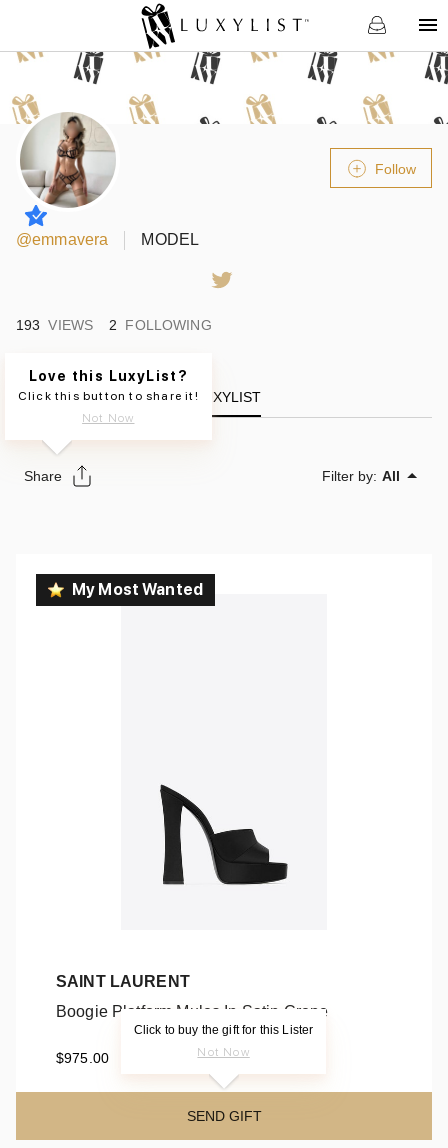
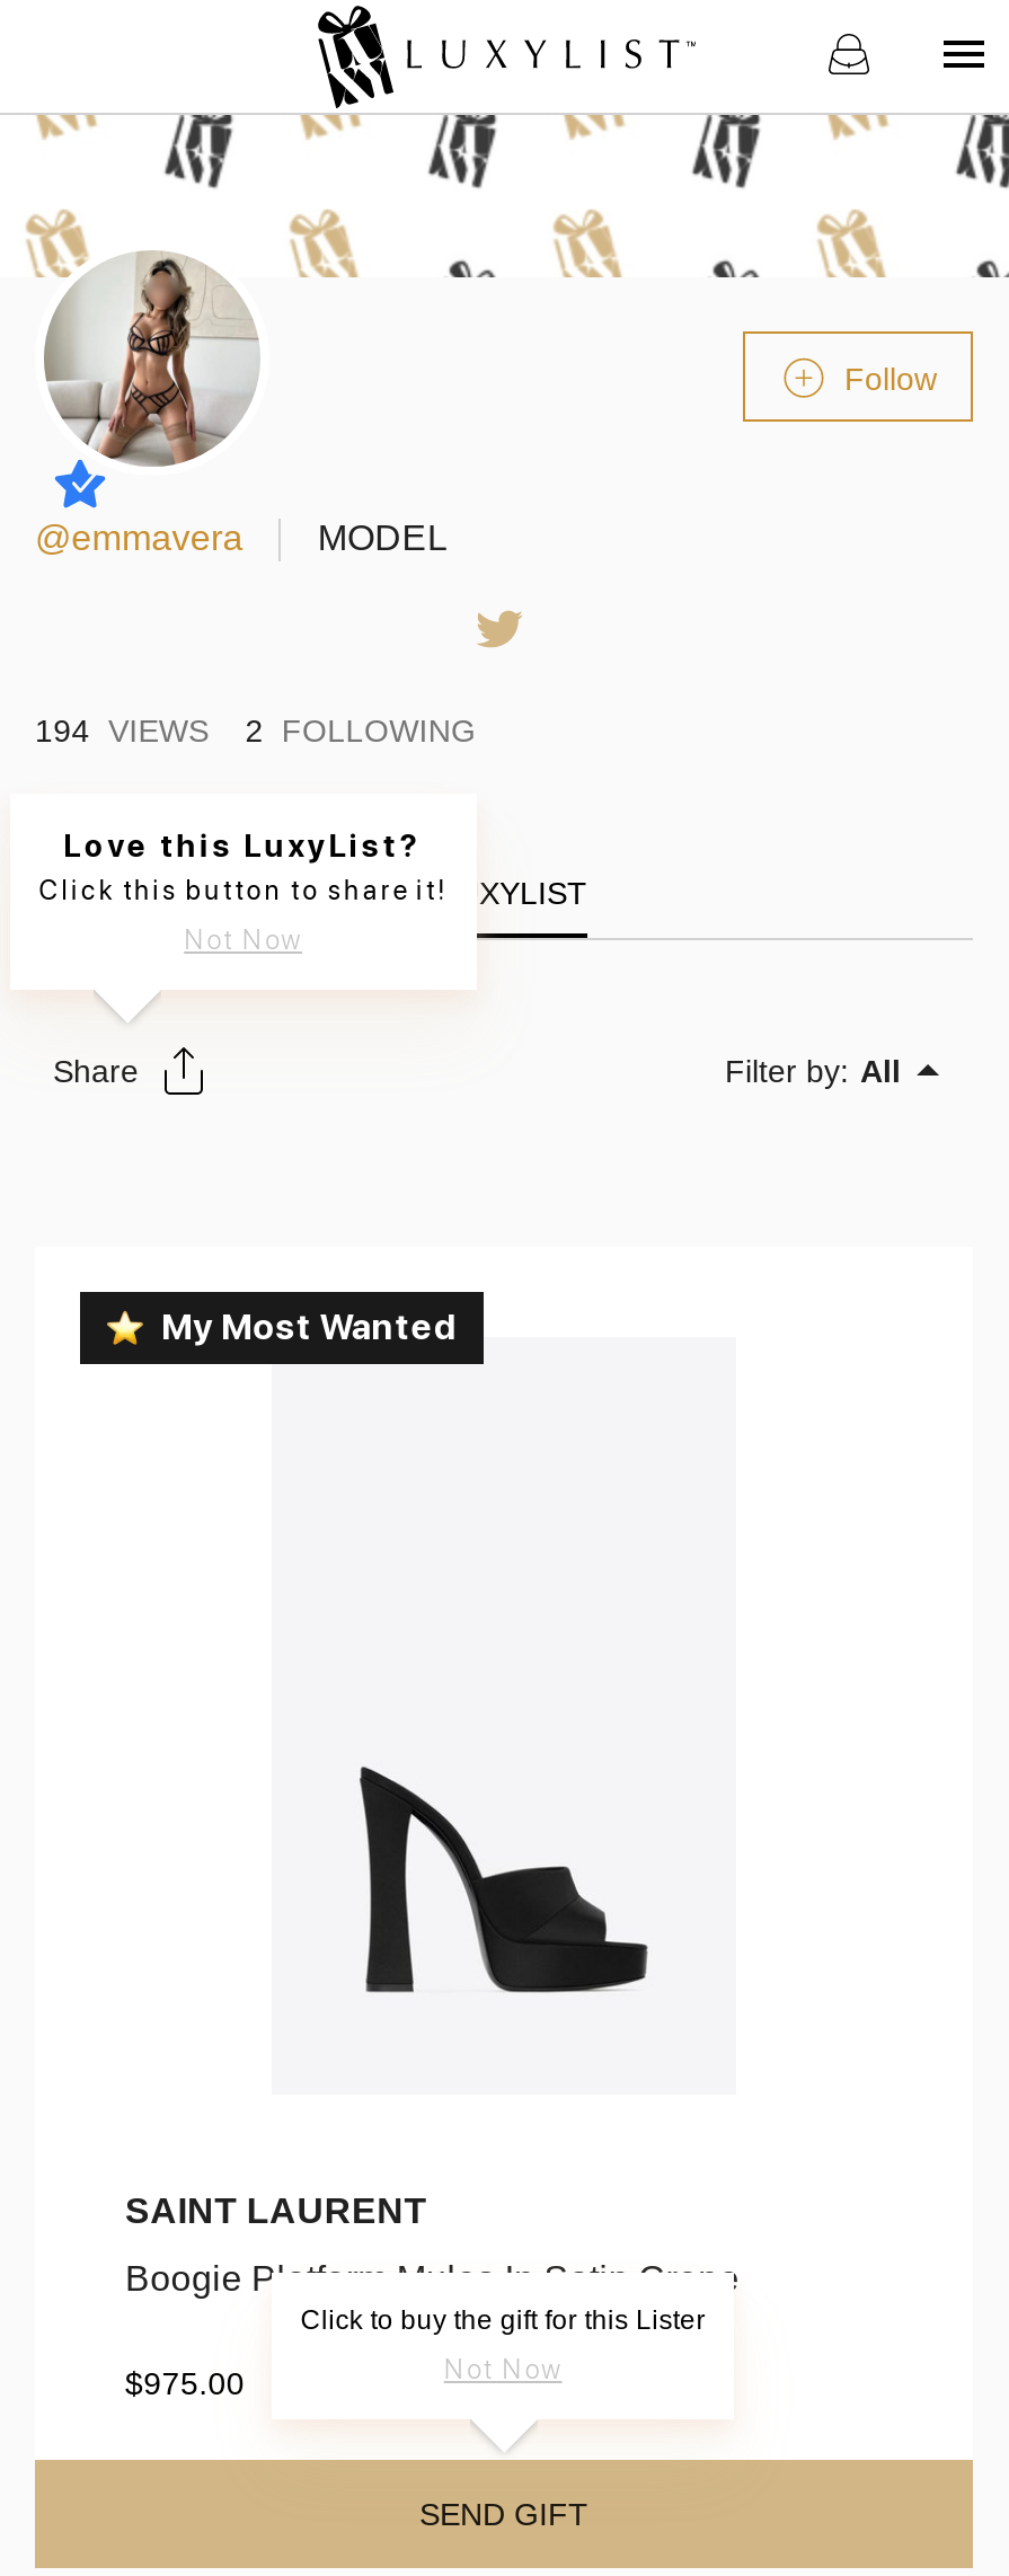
[16,317,212,333] 193 VIEWS 2 FOLLOWING -> [35,712,476,749] 194 VIEWS 2 FOLLOWING

